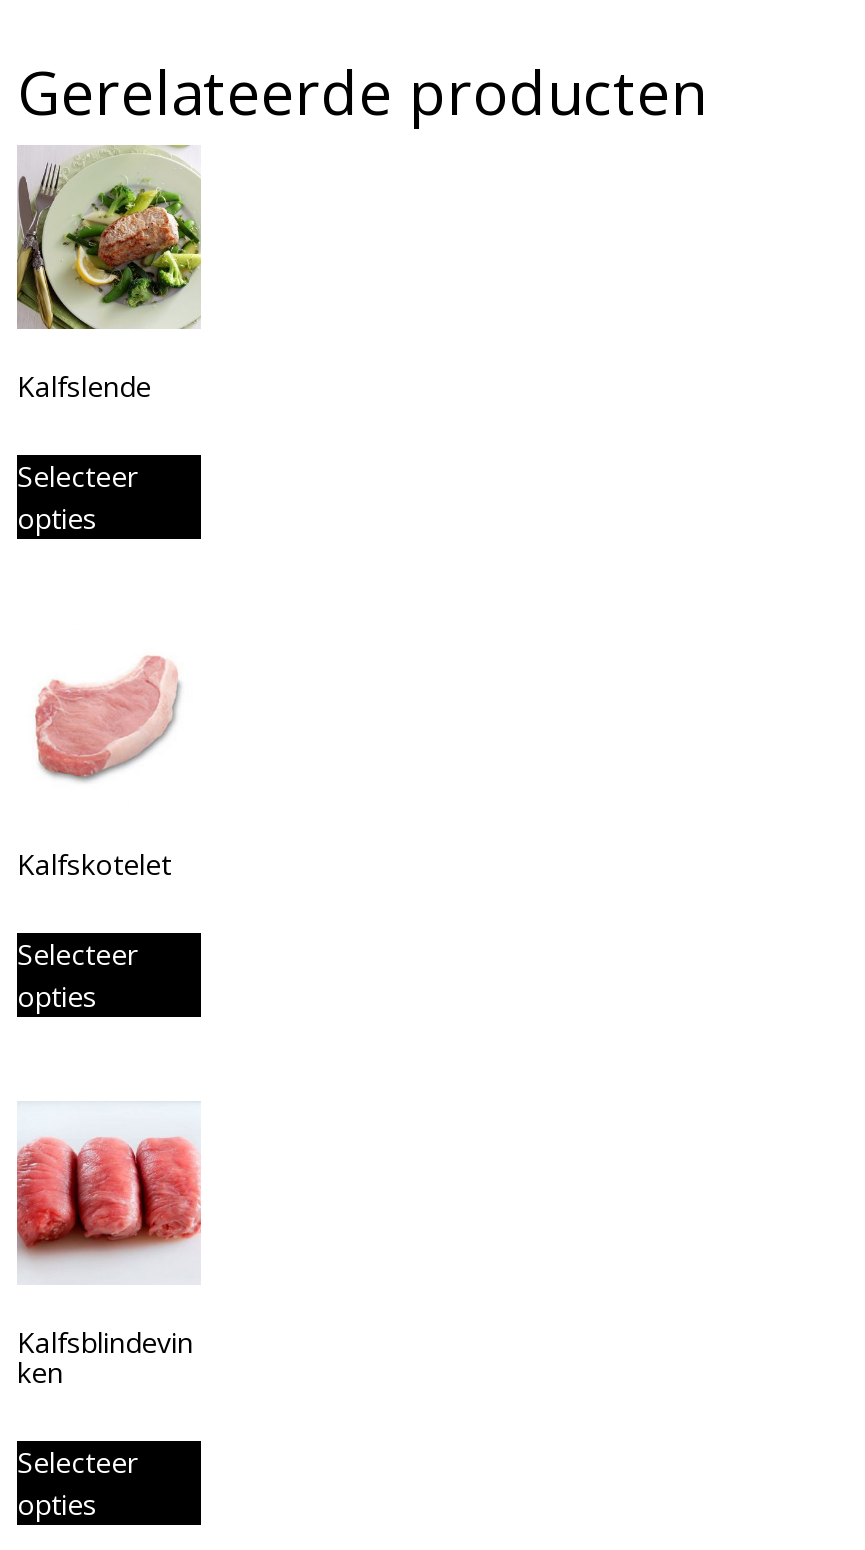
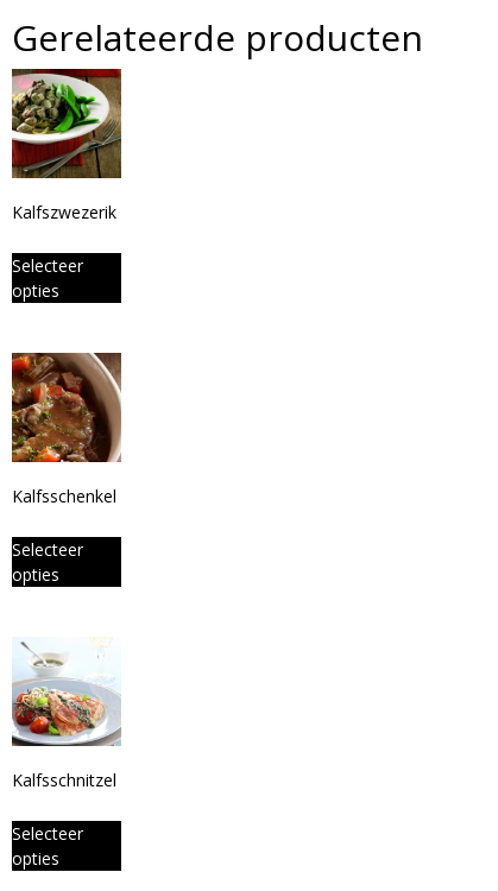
[15,145,203,405] [image] | Kalfslende -> [11,68,122,224] [image] | Kalfszwezerik
[17,623,201,883] [image] | Kalfskotelet -> [11,352,122,508] [image] | Kalfsschenkel
[15,1135,201,1391] [image] | Kalfsblindevin | ken -> [11,642,121,791] [image] | Kalfsschnitzel

